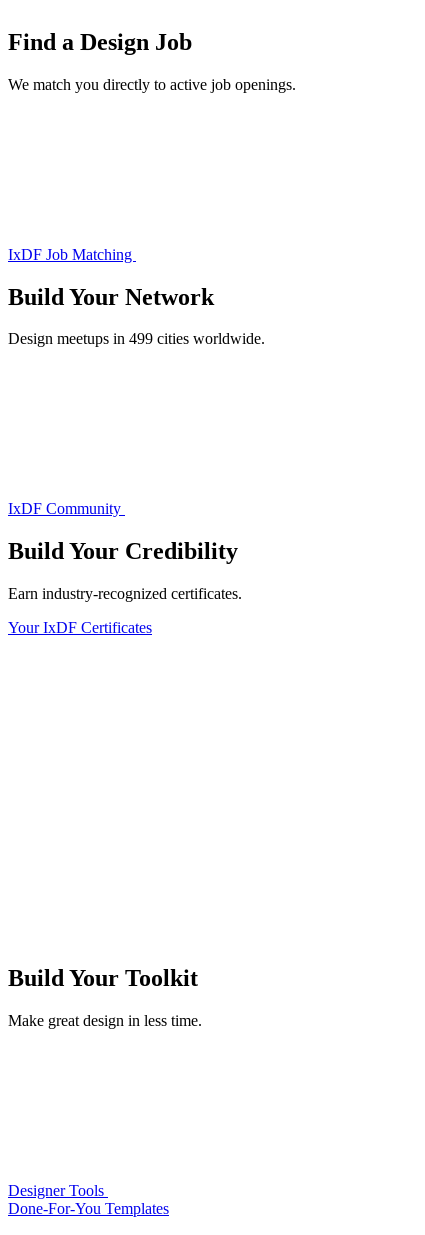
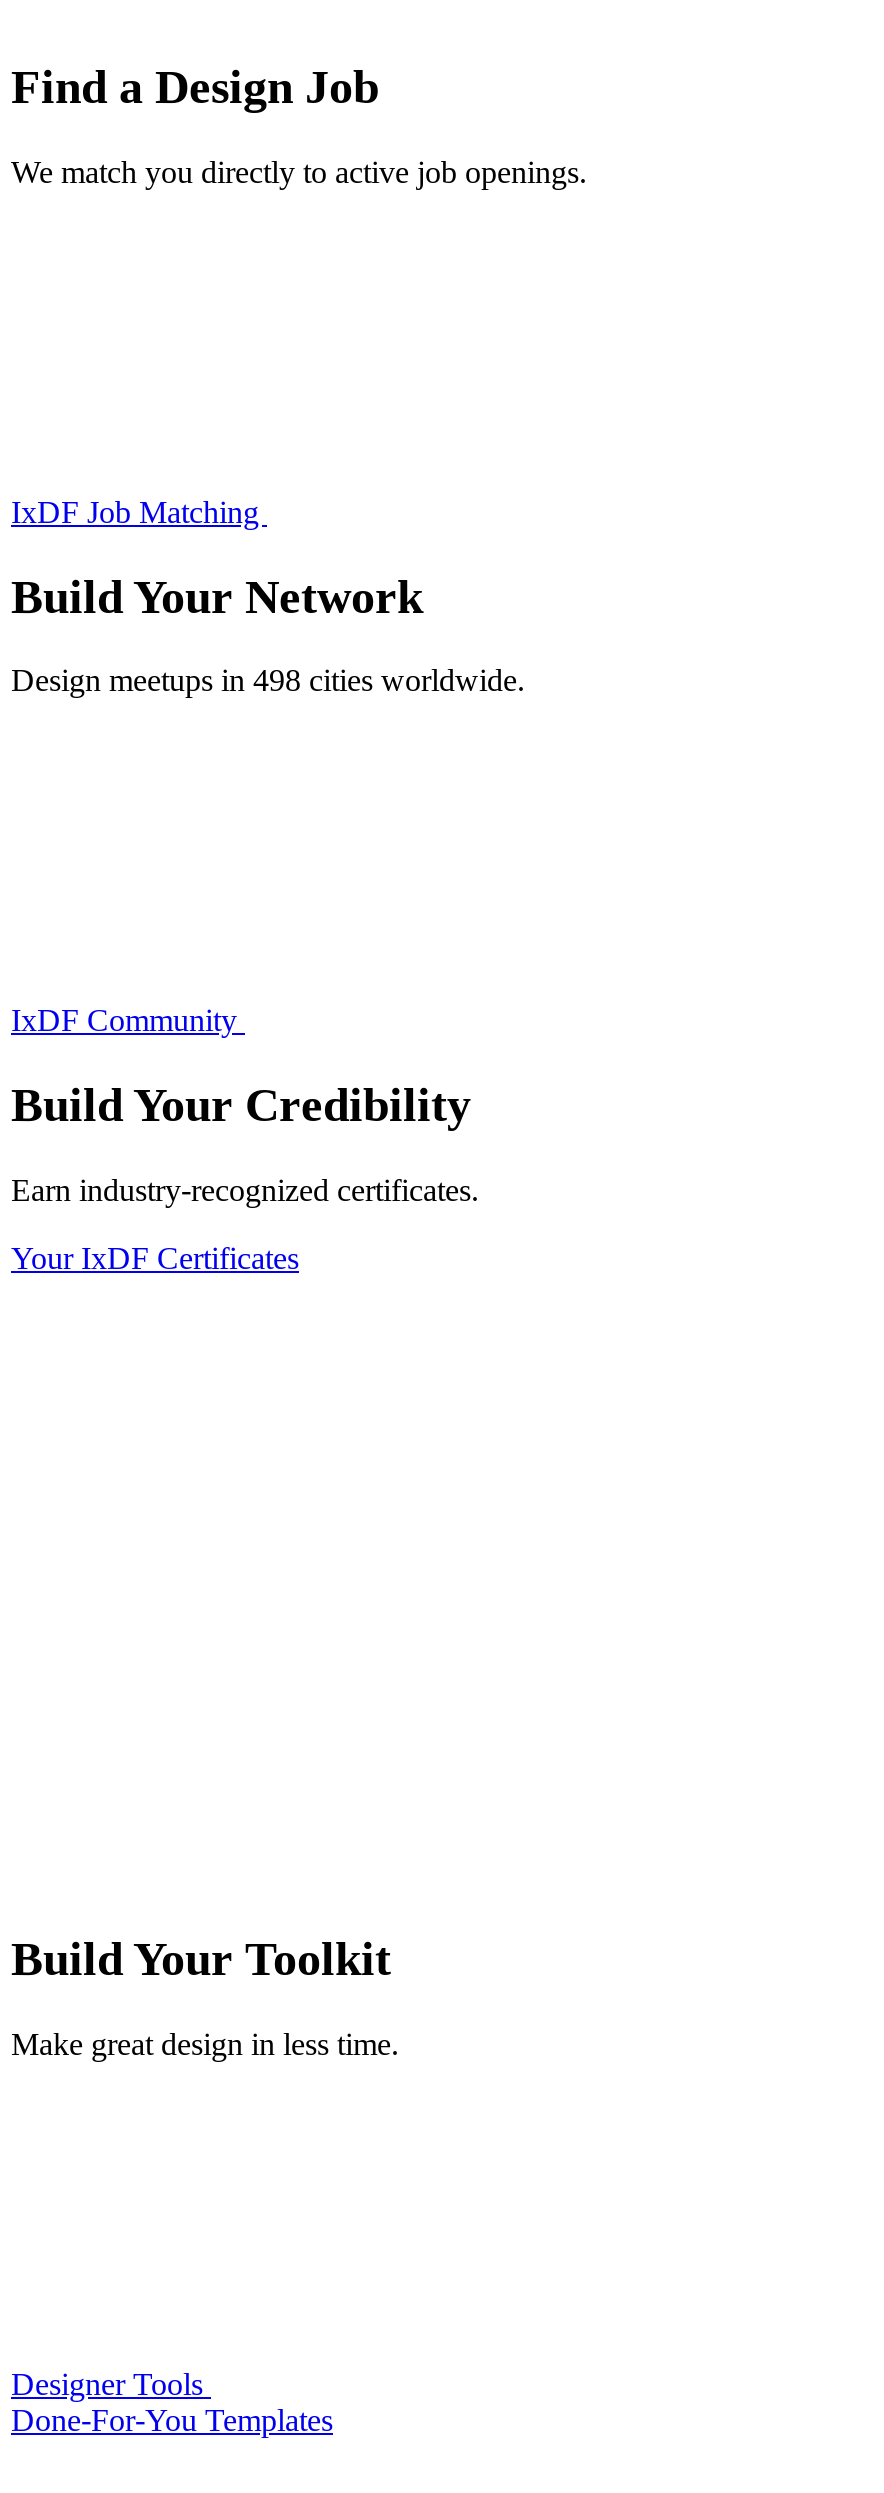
[8,330,265,347] Design meetups in 499 cities worldwide. -> [11,664,525,698] Design meetups in 498 cities worldwide.

